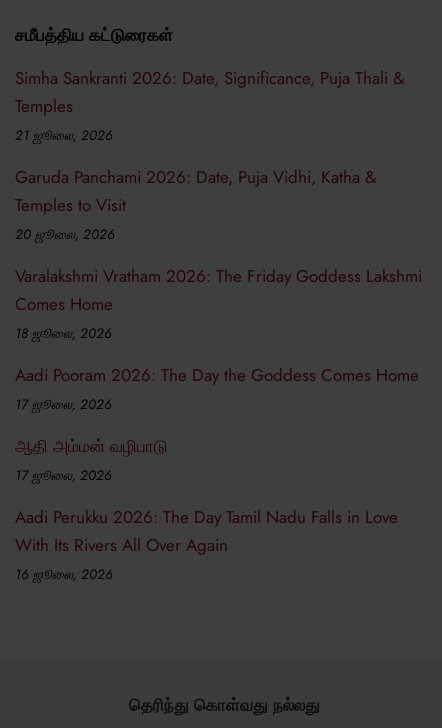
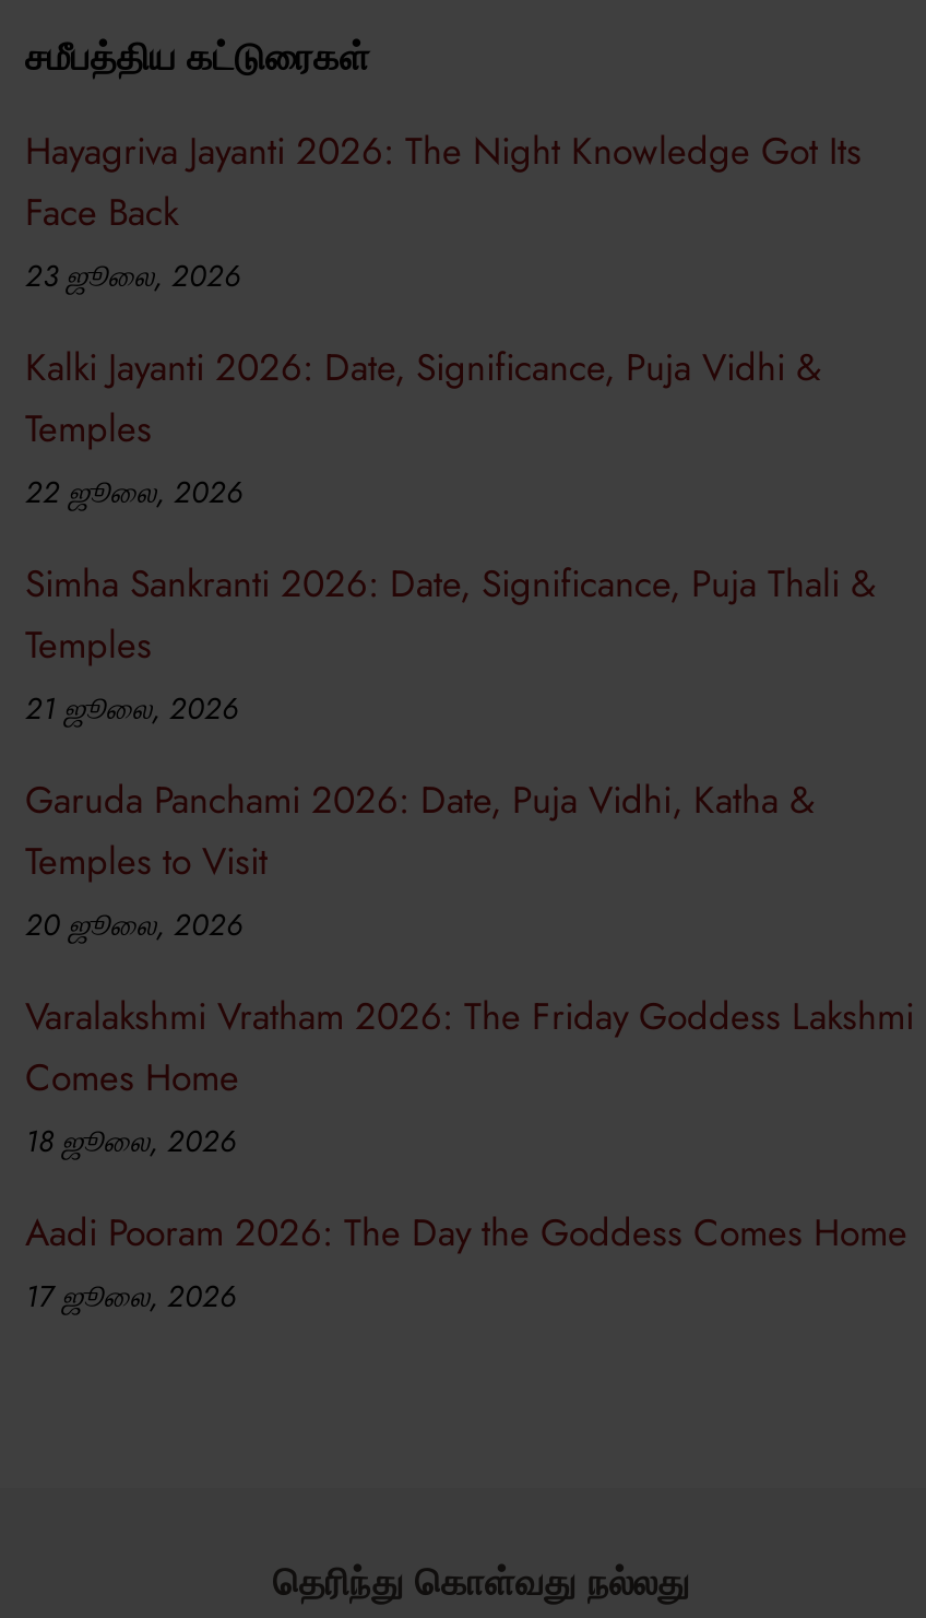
none -> [25,124,862,513] Hayagriva Jayanti 2026: The Night Knowledge Got Its | Face Back | 23 ஜூலை, 2026 | Kalki Jayanti 2026: Date, Significance, Puja Vidhi & | Temples | 22 ஜூலை, 2026
moved [15,66,422,414] -> [25,557,914,1317]: Simha Sankranti 2026: Date, Significance, Puja Thali & | Temples | 21 ஜூலை, 2026 | ... | Aadi Pooram 2026: The Day the Goddess Comes Home | 17 ஜூலை, 2026
[15,434,398,584] ஆதி அம்மன் வழிபாடு | 17 ஜூலை, 2026 | Aadi Perukku 2026: The Day Tamil Nadu Falls in Love | With Its Rivers All Over Again | 16 ஜூலை, 2026 -> none

